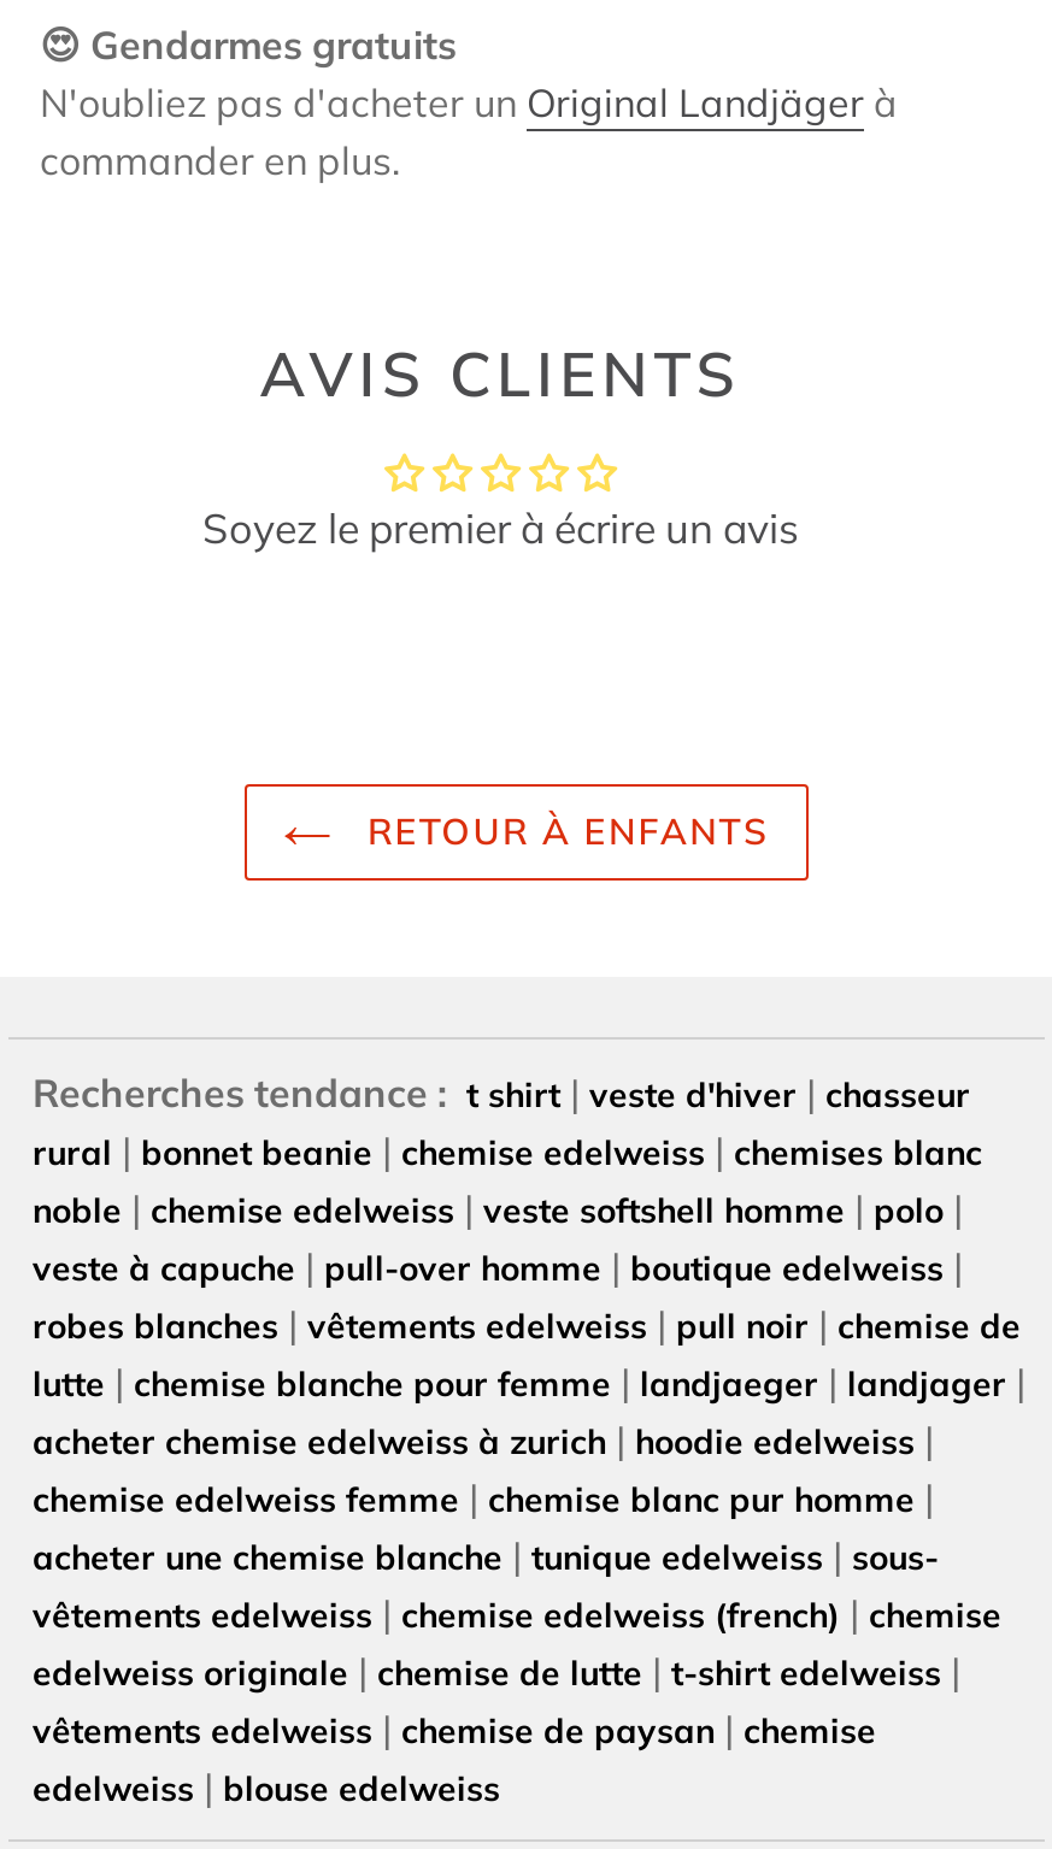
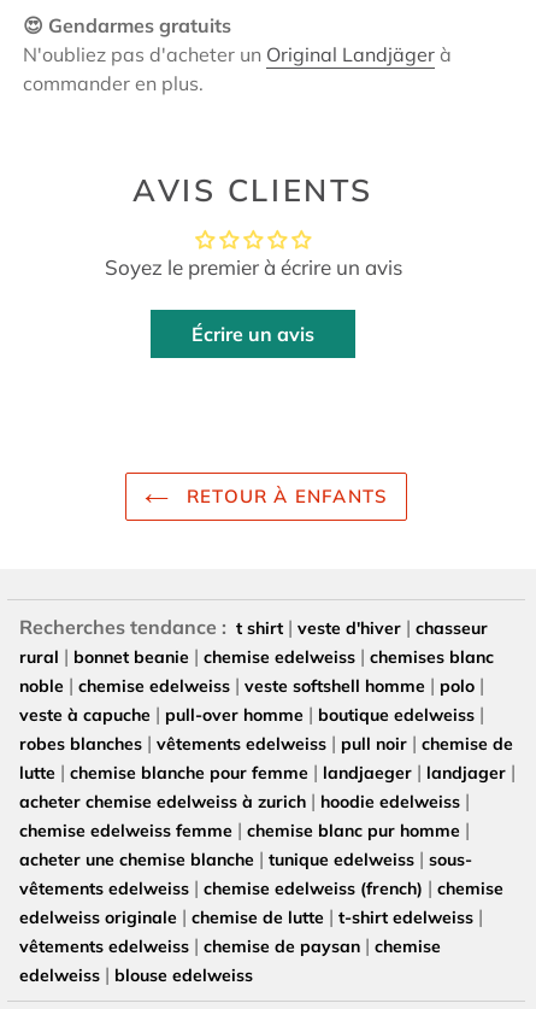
none -> [192,322,314,346] Écrire un avis

